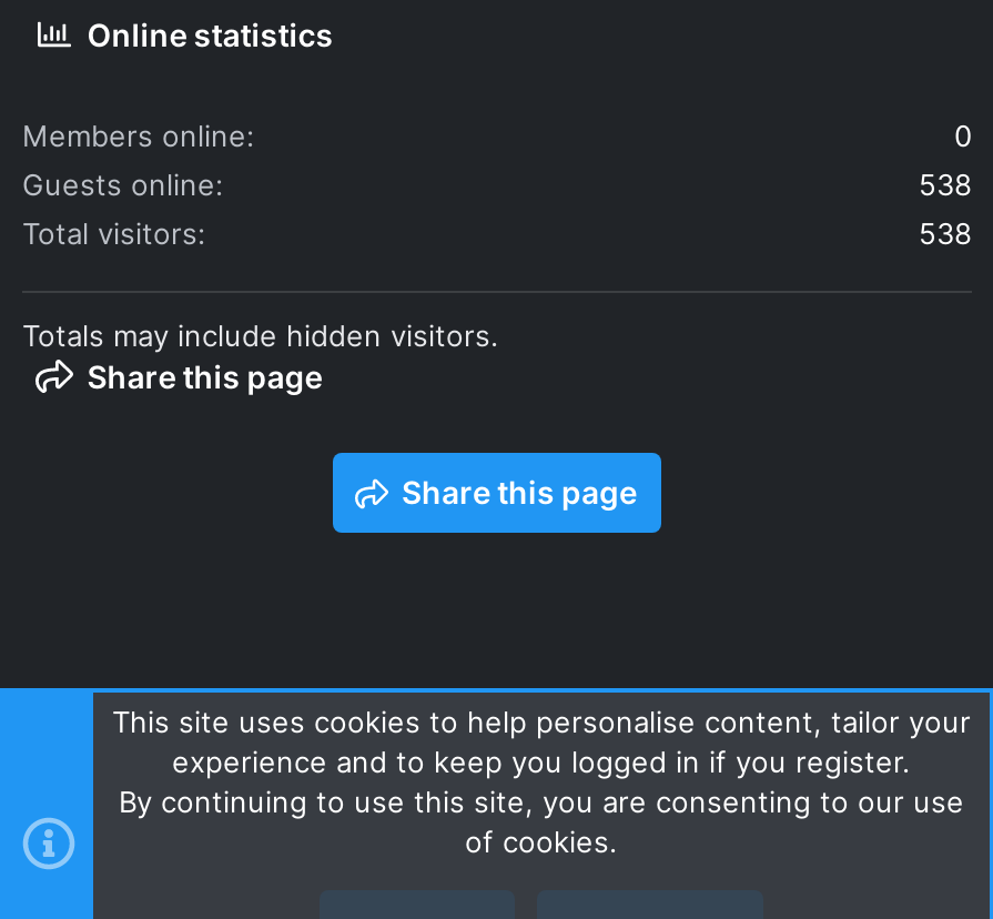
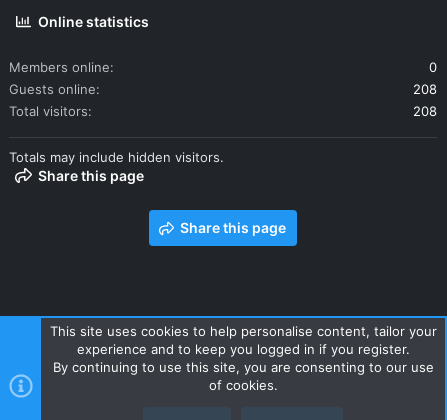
[919,166,972,202] 538 -> [413,81,437,97] 208
[919,215,972,251] 538 -> [413,103,437,119] 208

